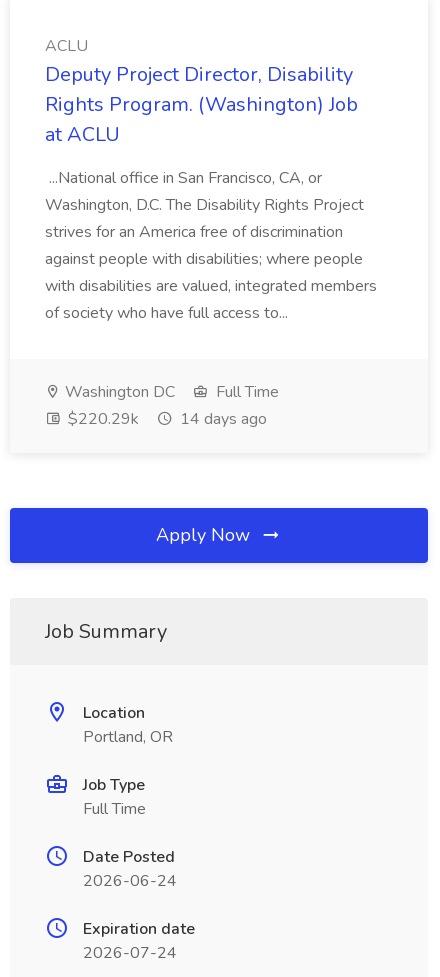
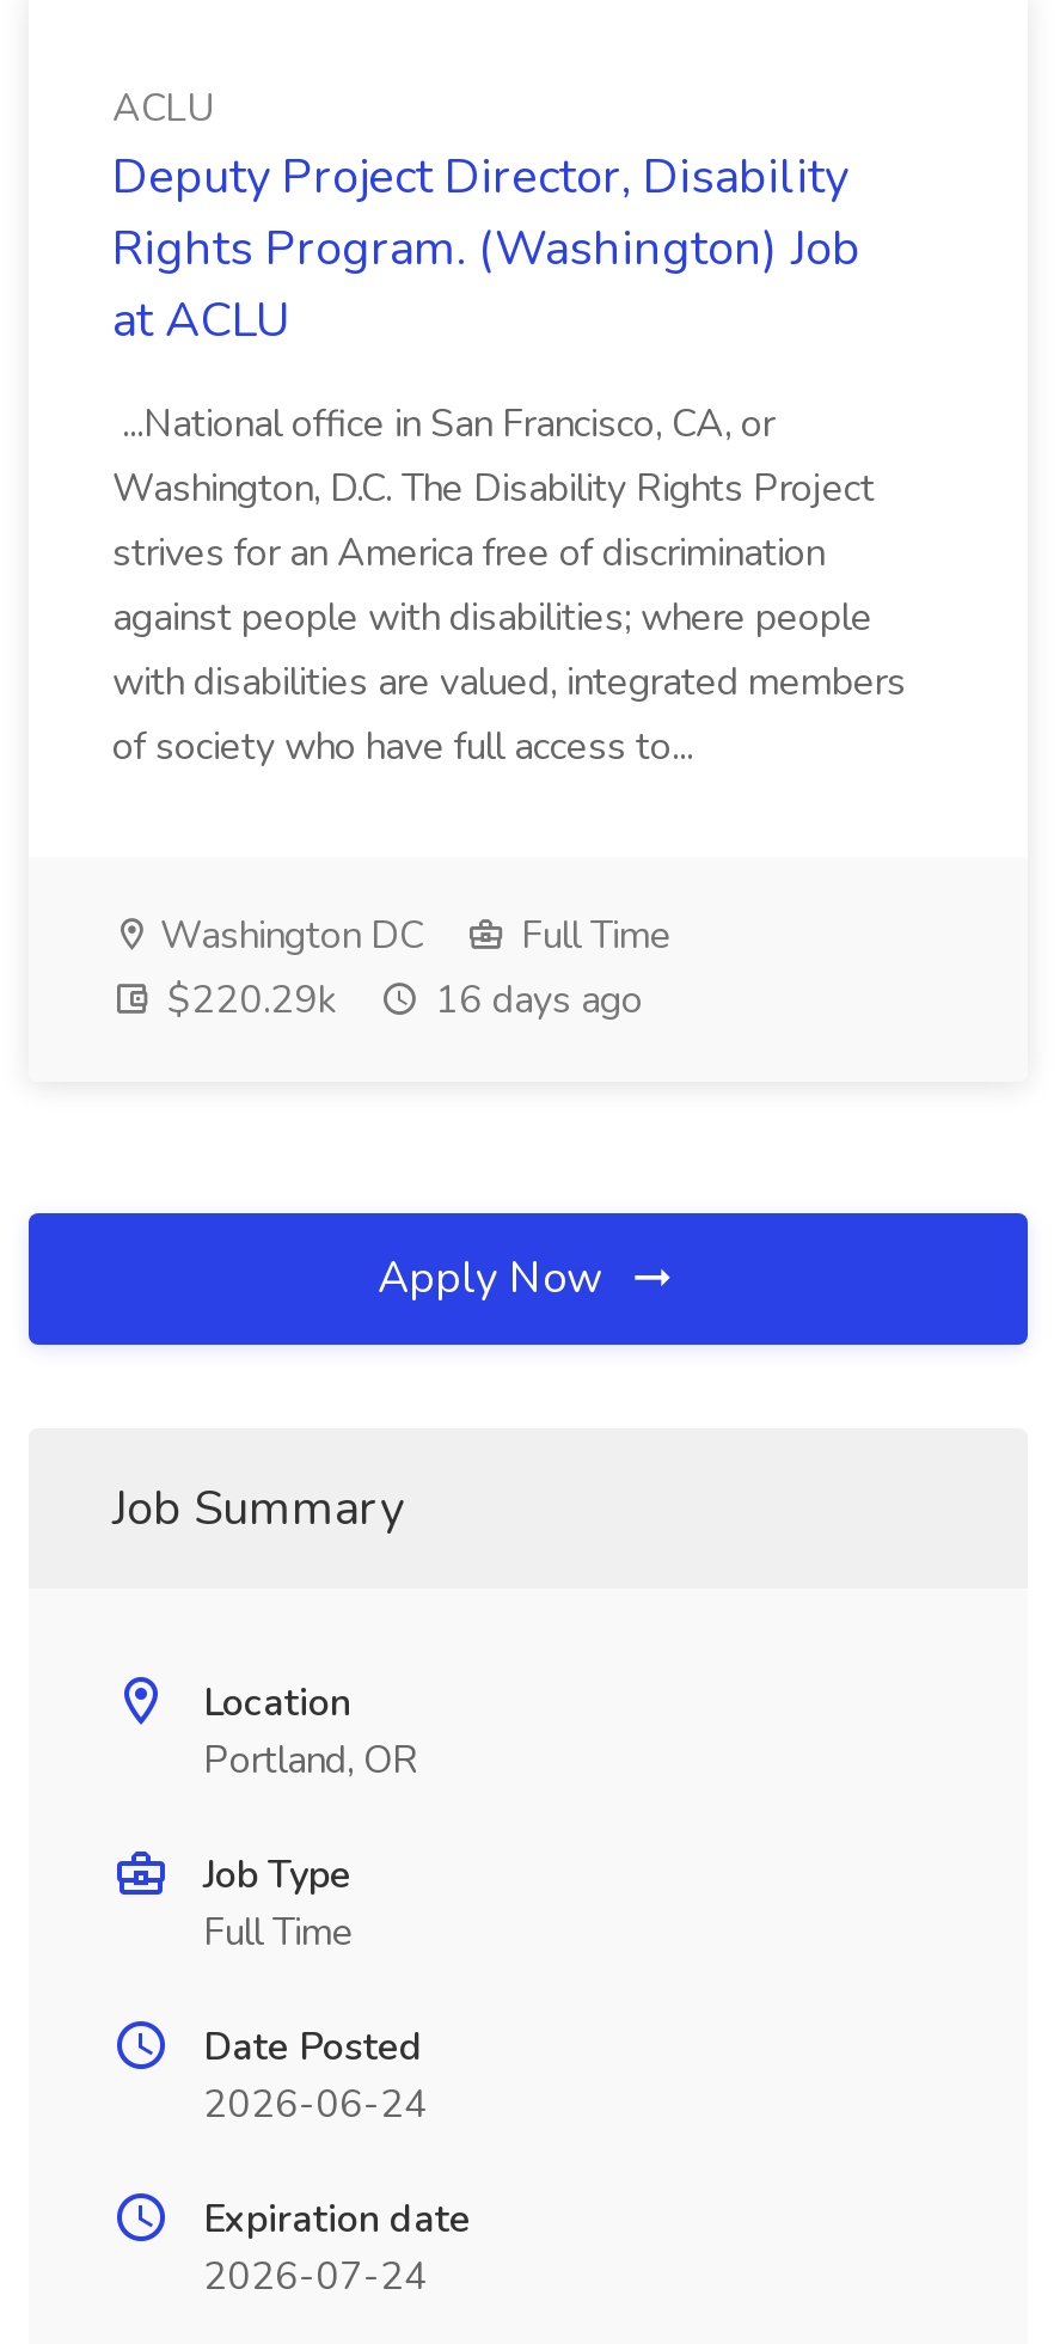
[64,408,267,430] $220.29k 14 days ago -> [158,974,643,1027] $220.29k 16 days ago

